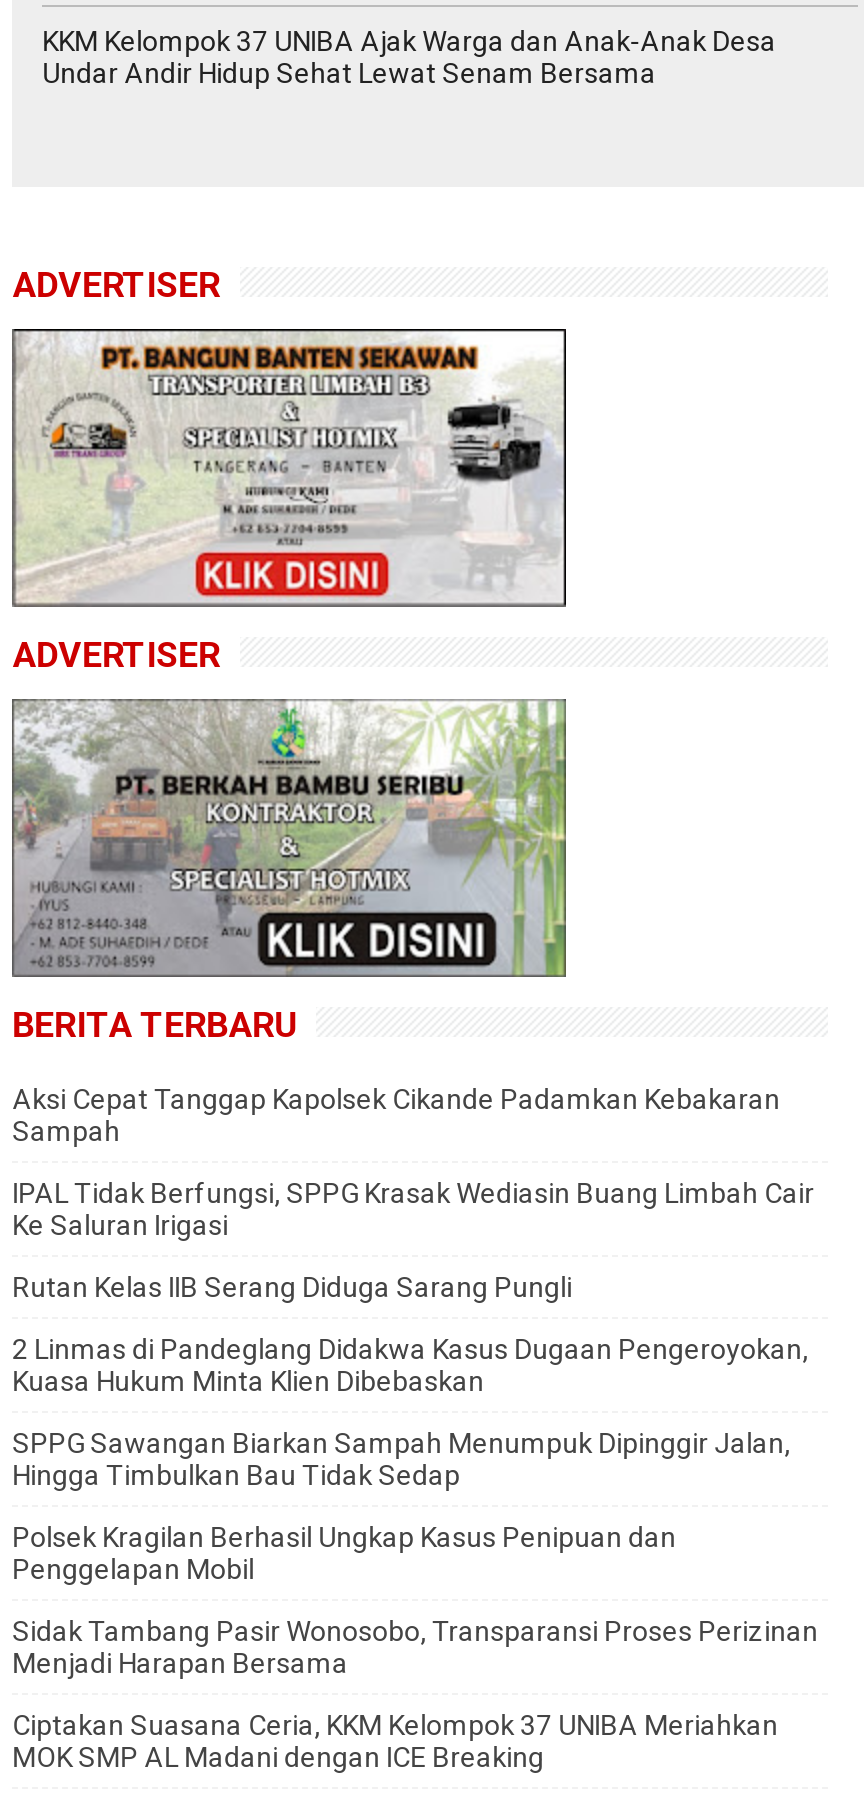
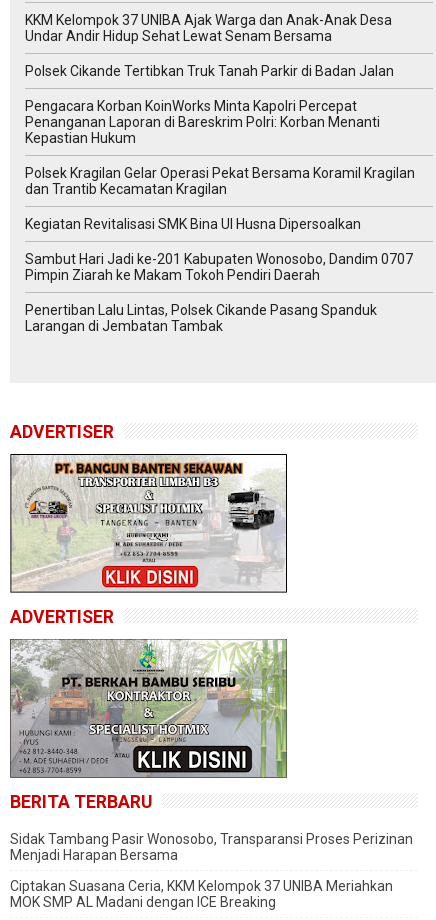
none -> [25,63,415,334] Polsek Cikande Tertibkan Truk Tanah Parkir di Badan Jalan | Pengacara Korban KoinWorks Minta Kapolri Percepat | Penanganan Laporan di Bareskrim Polri: Korban Menanti | Kepastian Hukum | Polsek Kragilan Gelar Operasi Pekat Bersama Koramil Kragilan | dan Trantib Kecamatan Kragilan | Kegiatan Revitalisasi SMK Bina Ul Husna Dipersoalkan | Sambut Hari Jadi ke-201 Kabupaten Wonosobo, Dandim 0707 | Pimpin Ziarah ke Makam Tokoh Pendiri Daerah | Penertiban Lalu Lintas, Polsek Cikande Pasang Spanduk | Larangan di Jembatan Tambak
moved [10,265,566,1045] -> [9,422,287,812]: [image] | ADVERTISER | ADVERTISER | BERITA TERBARU
[12,1083,814,1585] Aksi Cepat Tanggap Kapolsek Cikande Padamkan Kebakaran | Sampah | IPAL Tidak Berfungsi, SPPG Krasak Wediasin Buang Limbah Cair | Ke Saluran Irigasi | Rutan Kelas IIB Serang Diduga Sarang Pungli | 2 Linmas di Pandeglang Didakwa Kasus Dugaan Pengeroyokan, | Kuasa Hukum Minta Klien Dibebaskan | SPPG Sawangan Biarkan Sampah Menumpuk Dipinggir Jalan, | Hingga Timbulkan Bau Tidak Sedap | Polsek Kragilan Berhasil Ungkap Kasus Penipuan dan | Penggelapan Mobil -> none

